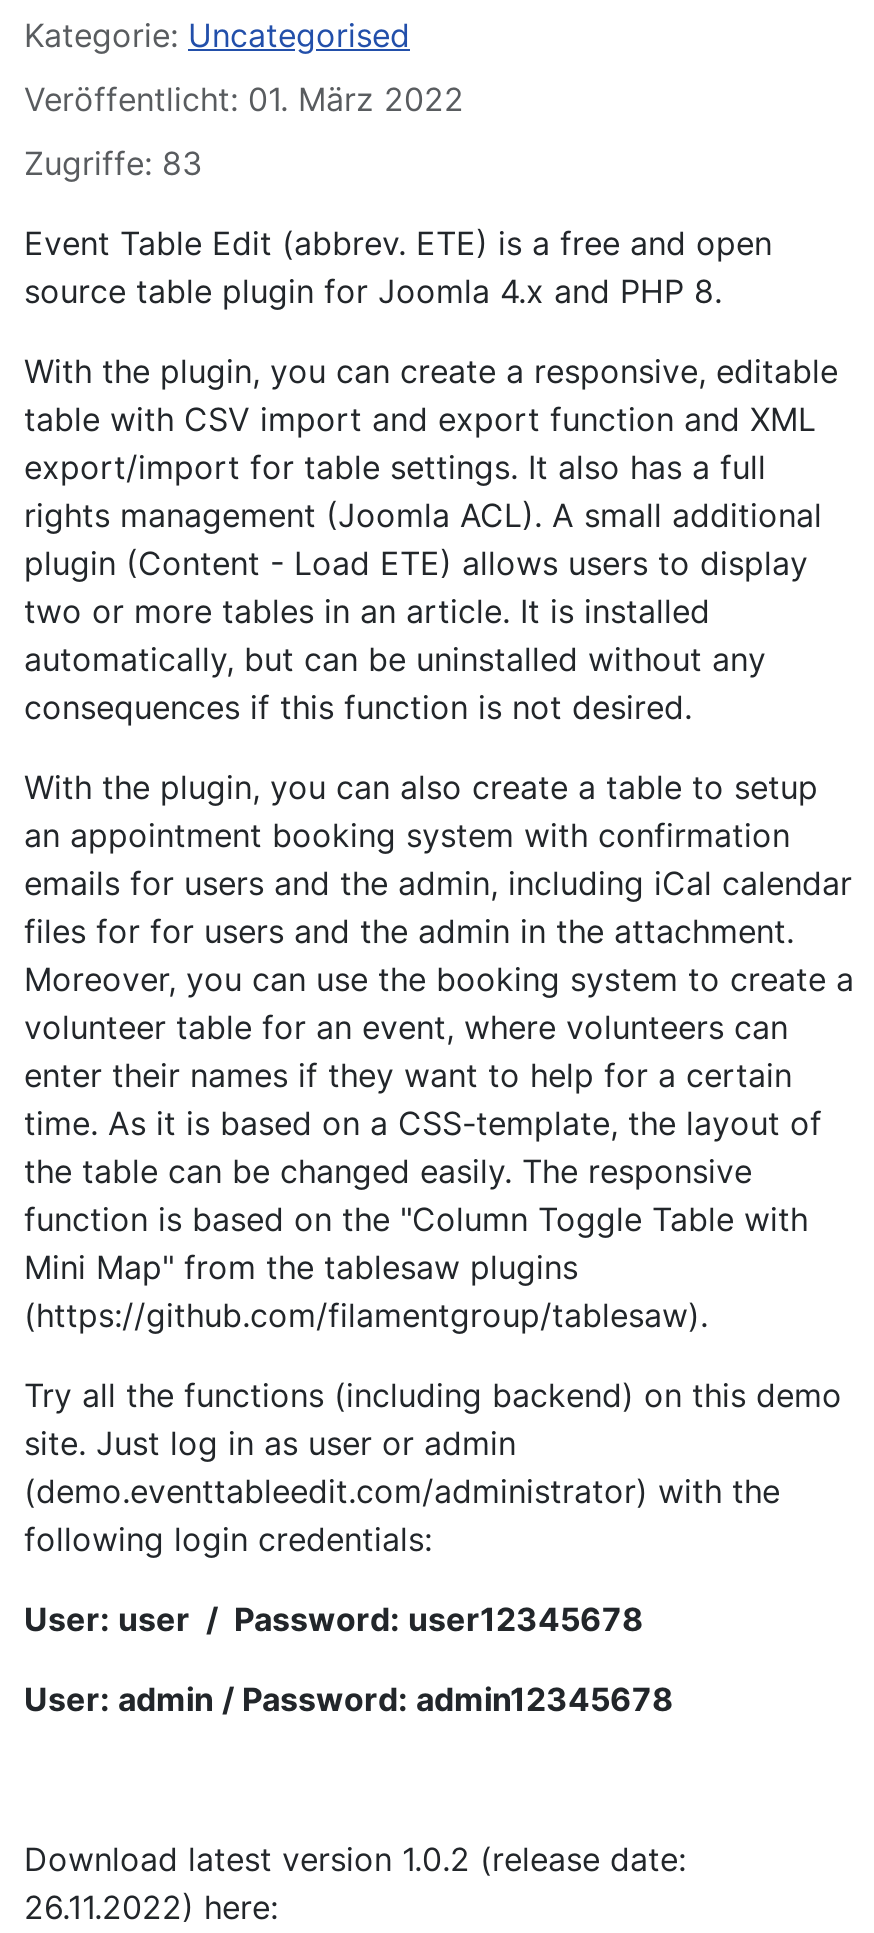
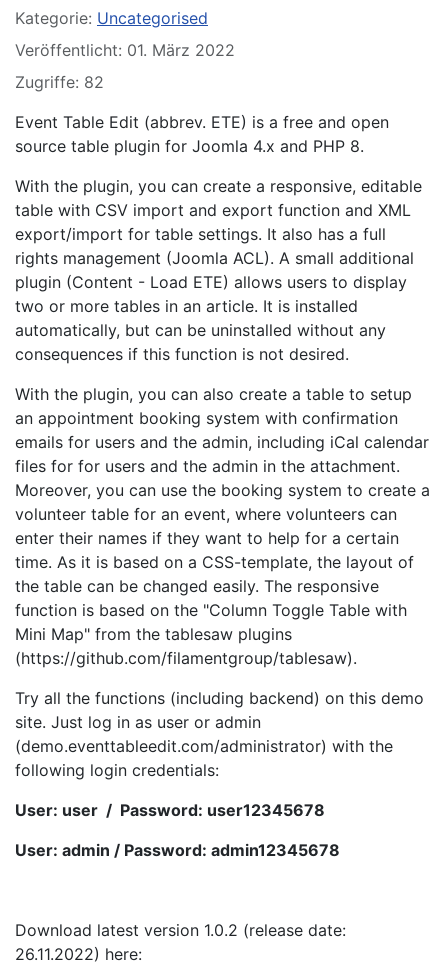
[24,144,202,184] Zugriffe: 83 -> [15,72,104,92] Zugriffe: 82

